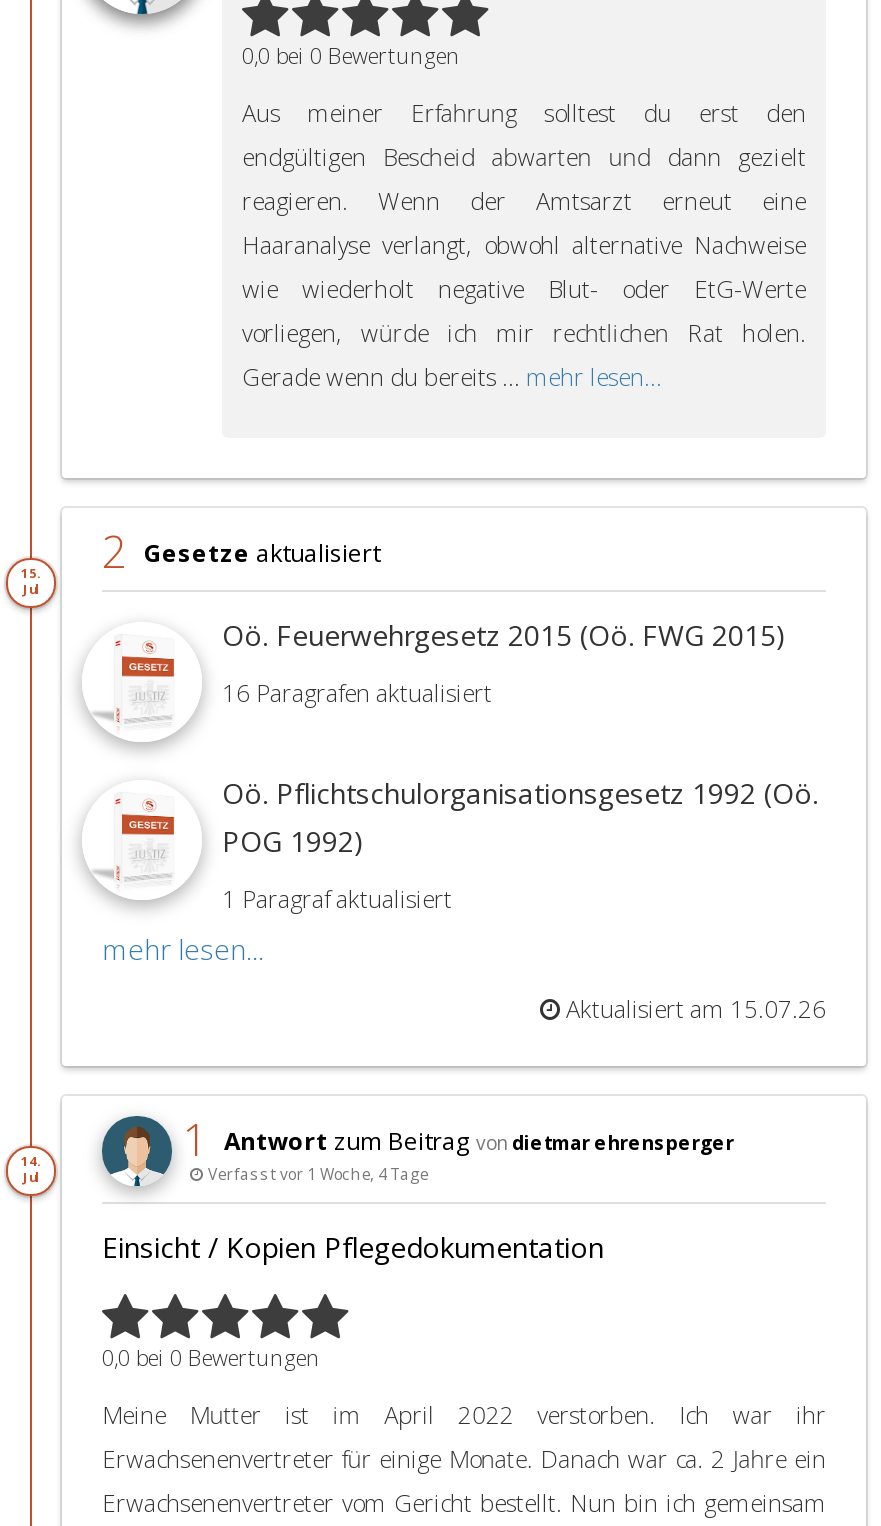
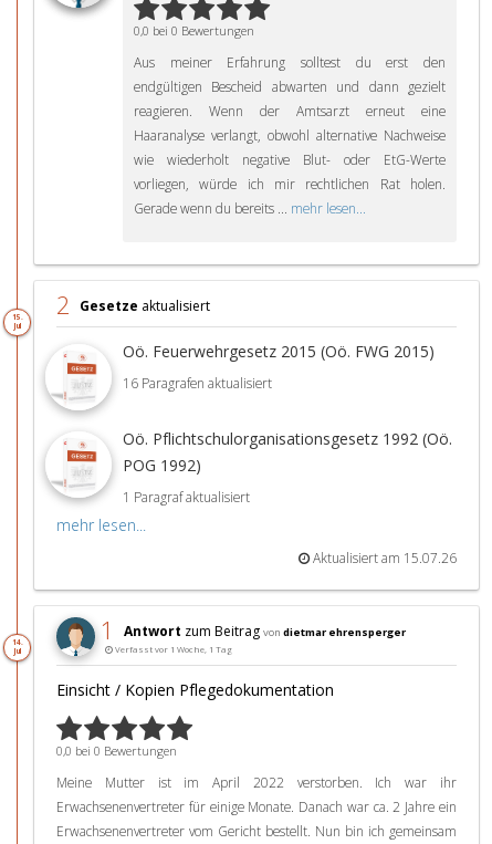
[204,1164,428,1184] Verfasst vor 1 Woche, 4 Tage -> [113,644,232,655] Verfasst vor 1 Woche, 1 Tag

